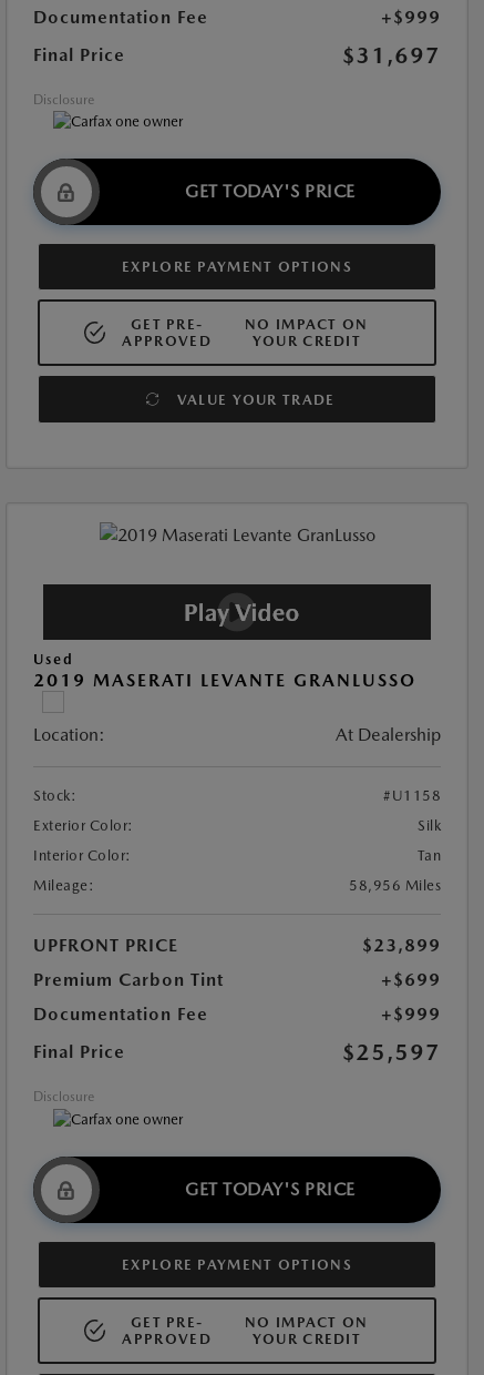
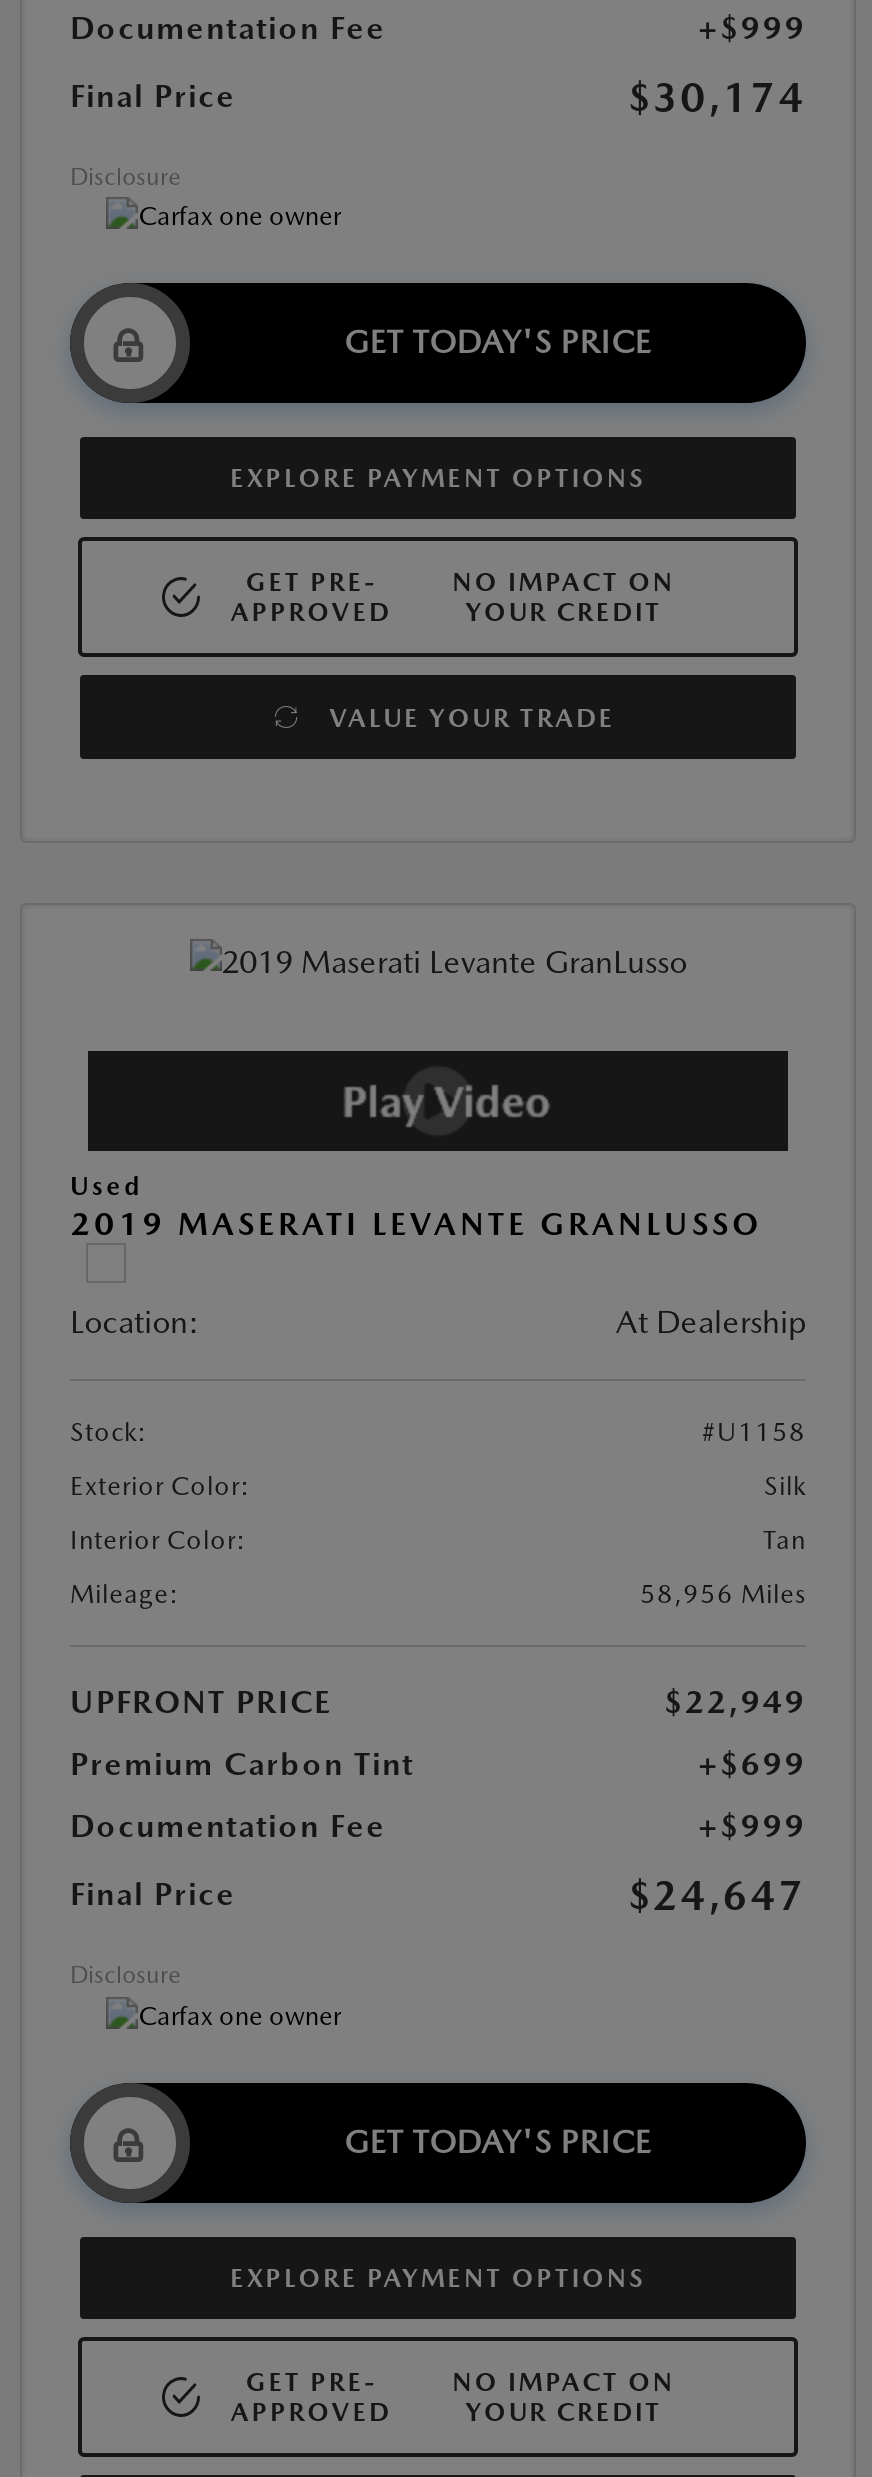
[342,42,441,69] $31,697 -> [628,73,806,121] $30,174
[362,935,441,956] $23,899 -> [664,1684,806,1722] $22,949
[342,1039,441,1066] $25,597 -> [628,1872,806,1920] $24,647

